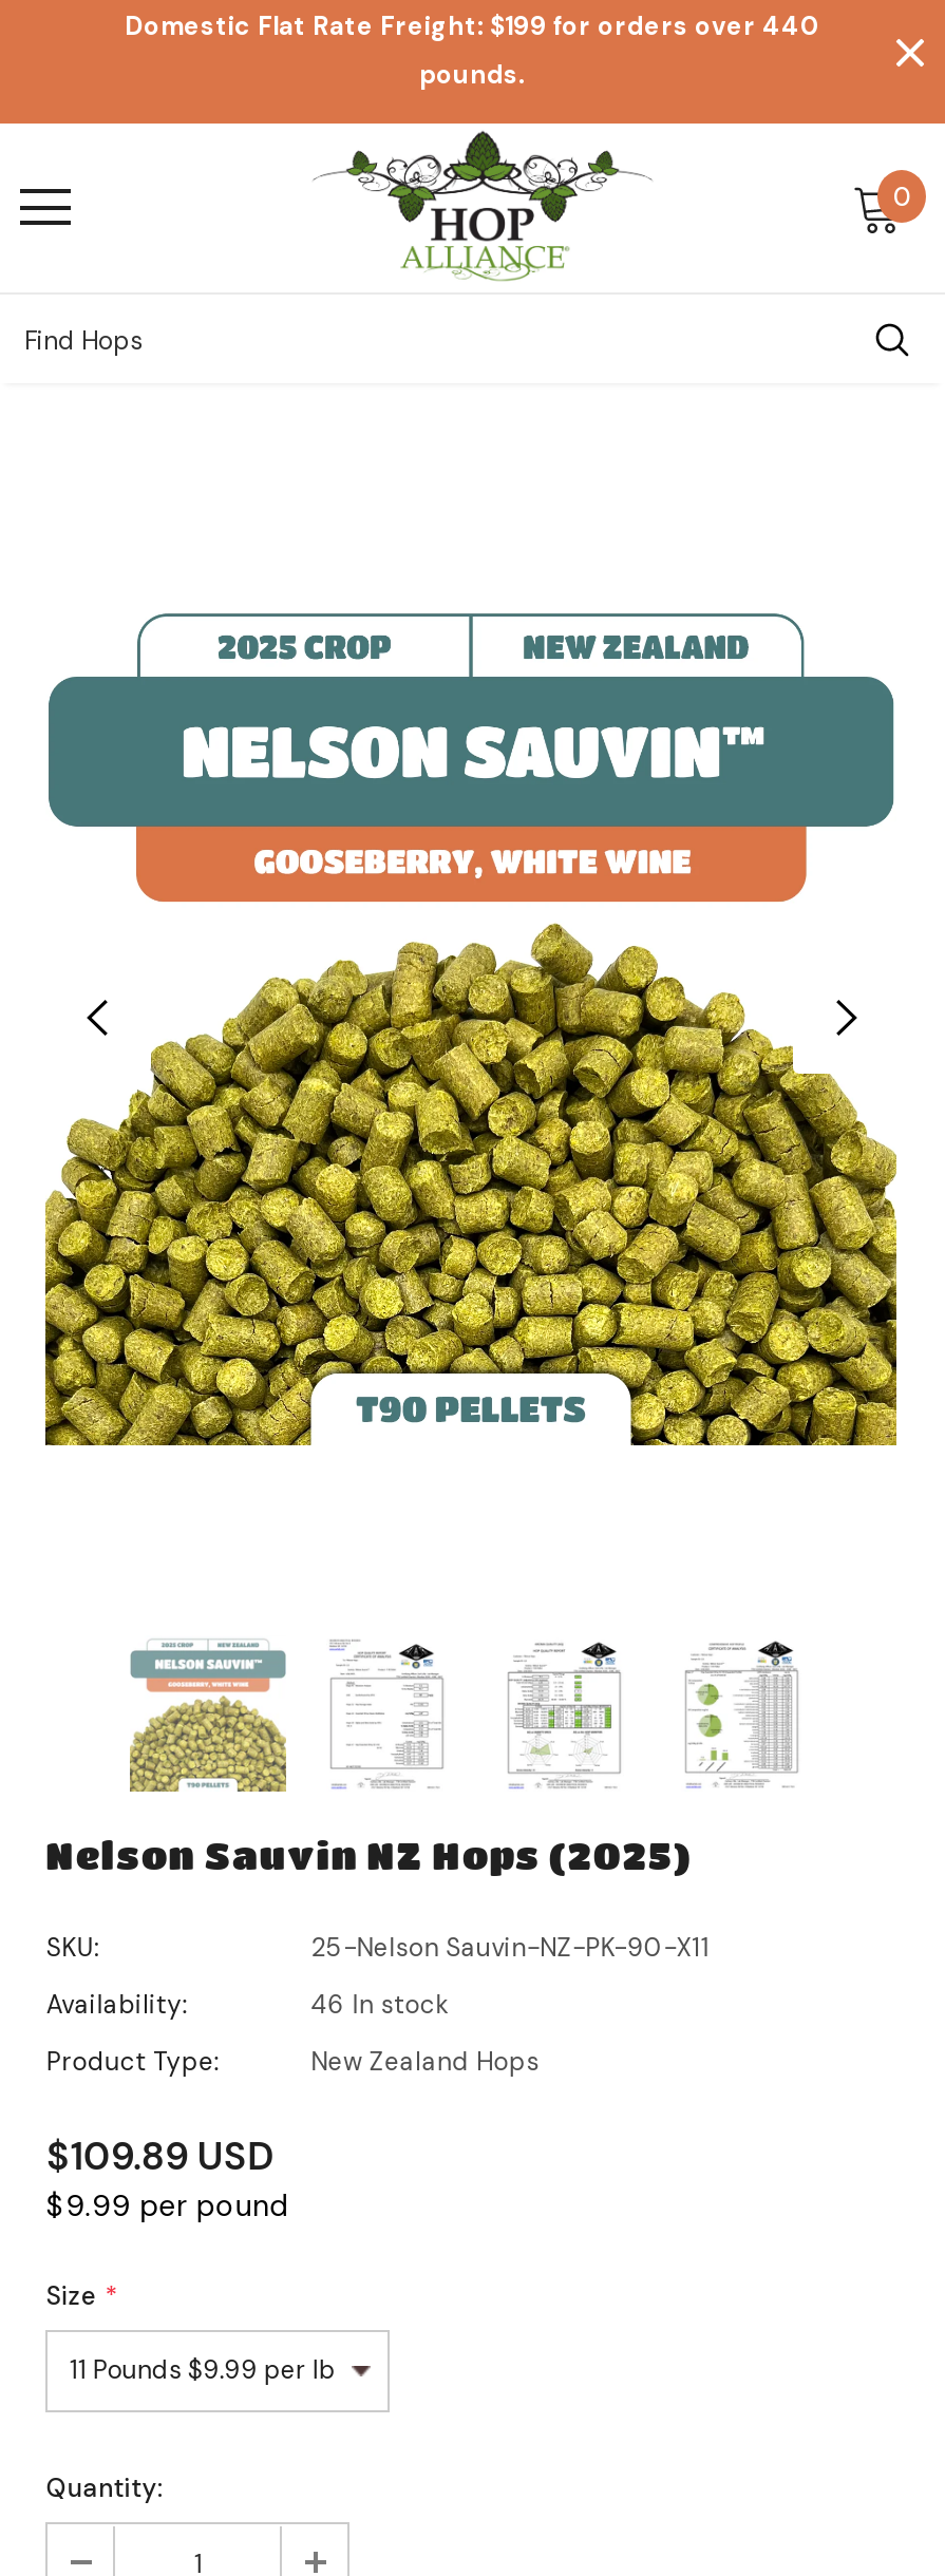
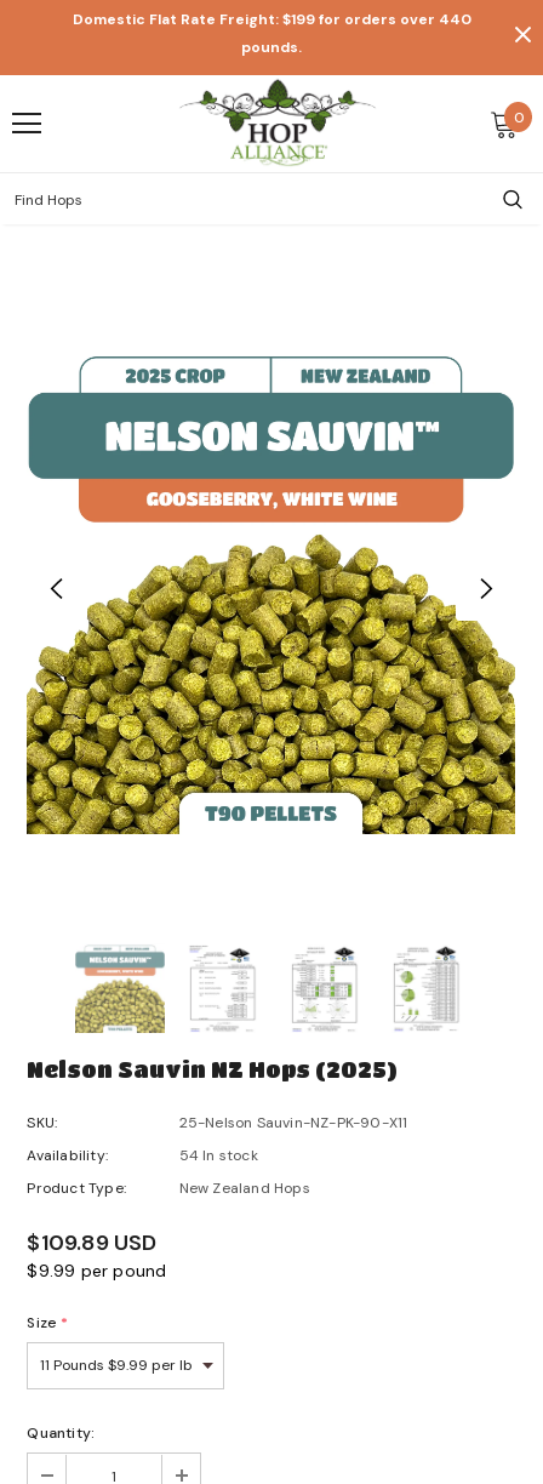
[311,1987,448,2021] 46 In stock -> [179,1145,258,1165] 54 In stock

